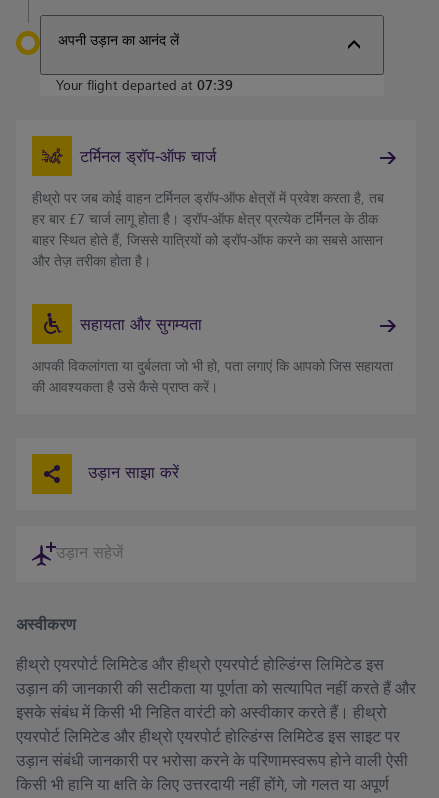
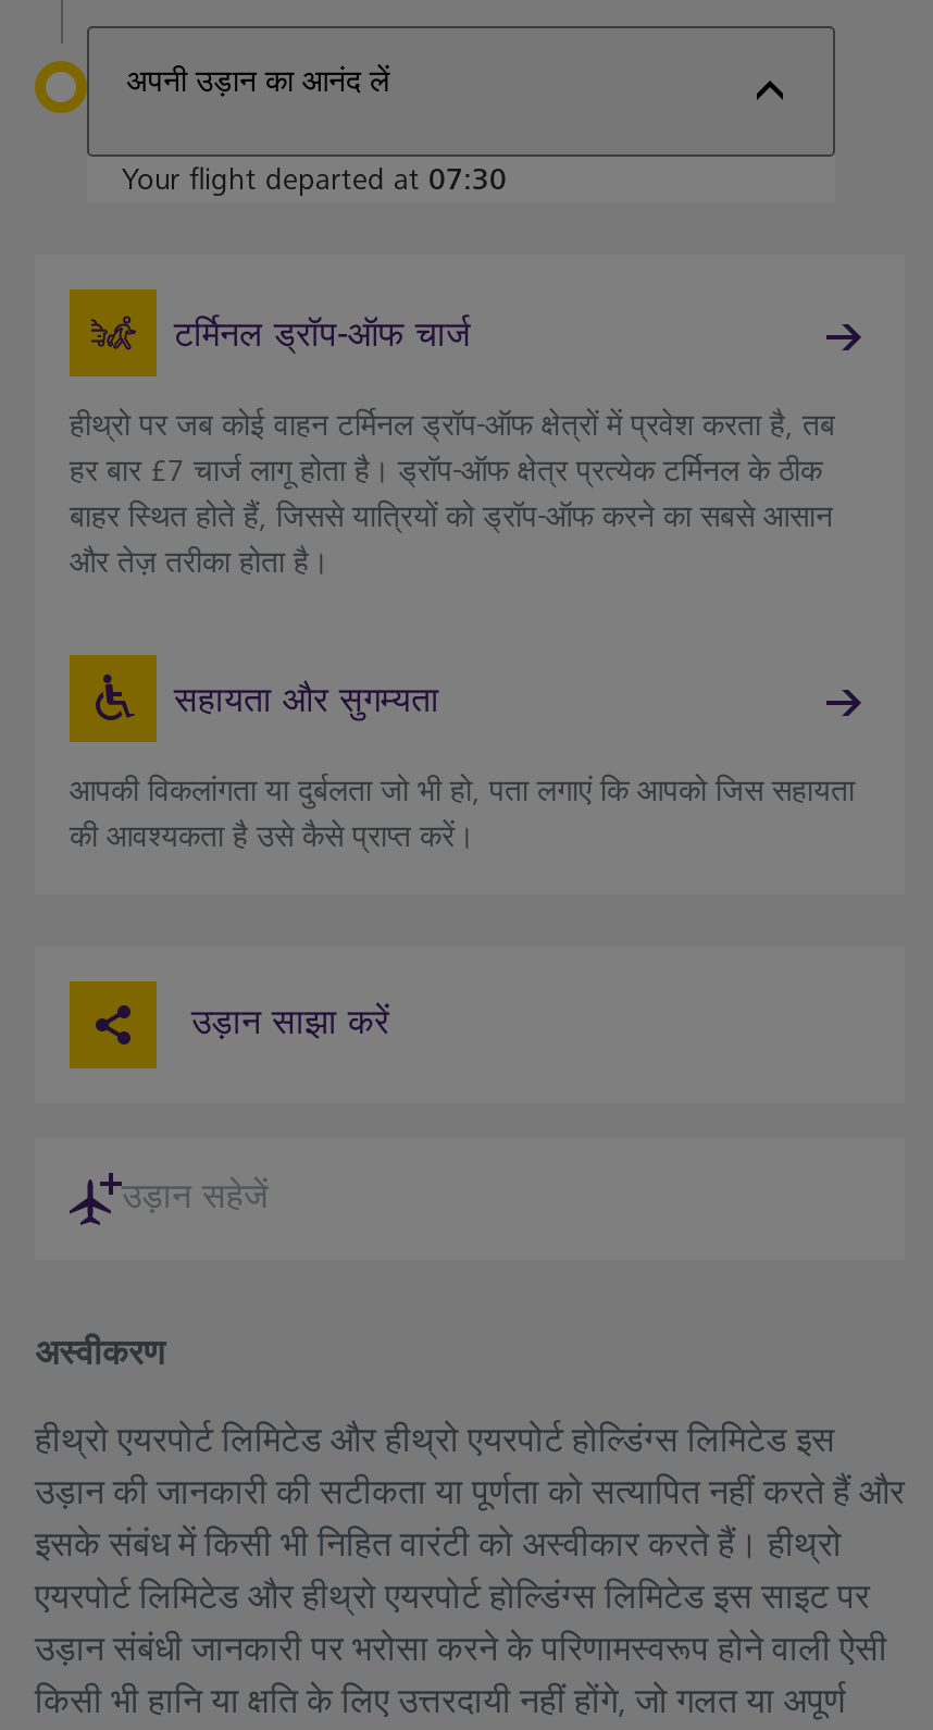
[56,77,233,94] Your flight departed at 07:39 -> [122,161,507,198] Your flight departed at 07:30

